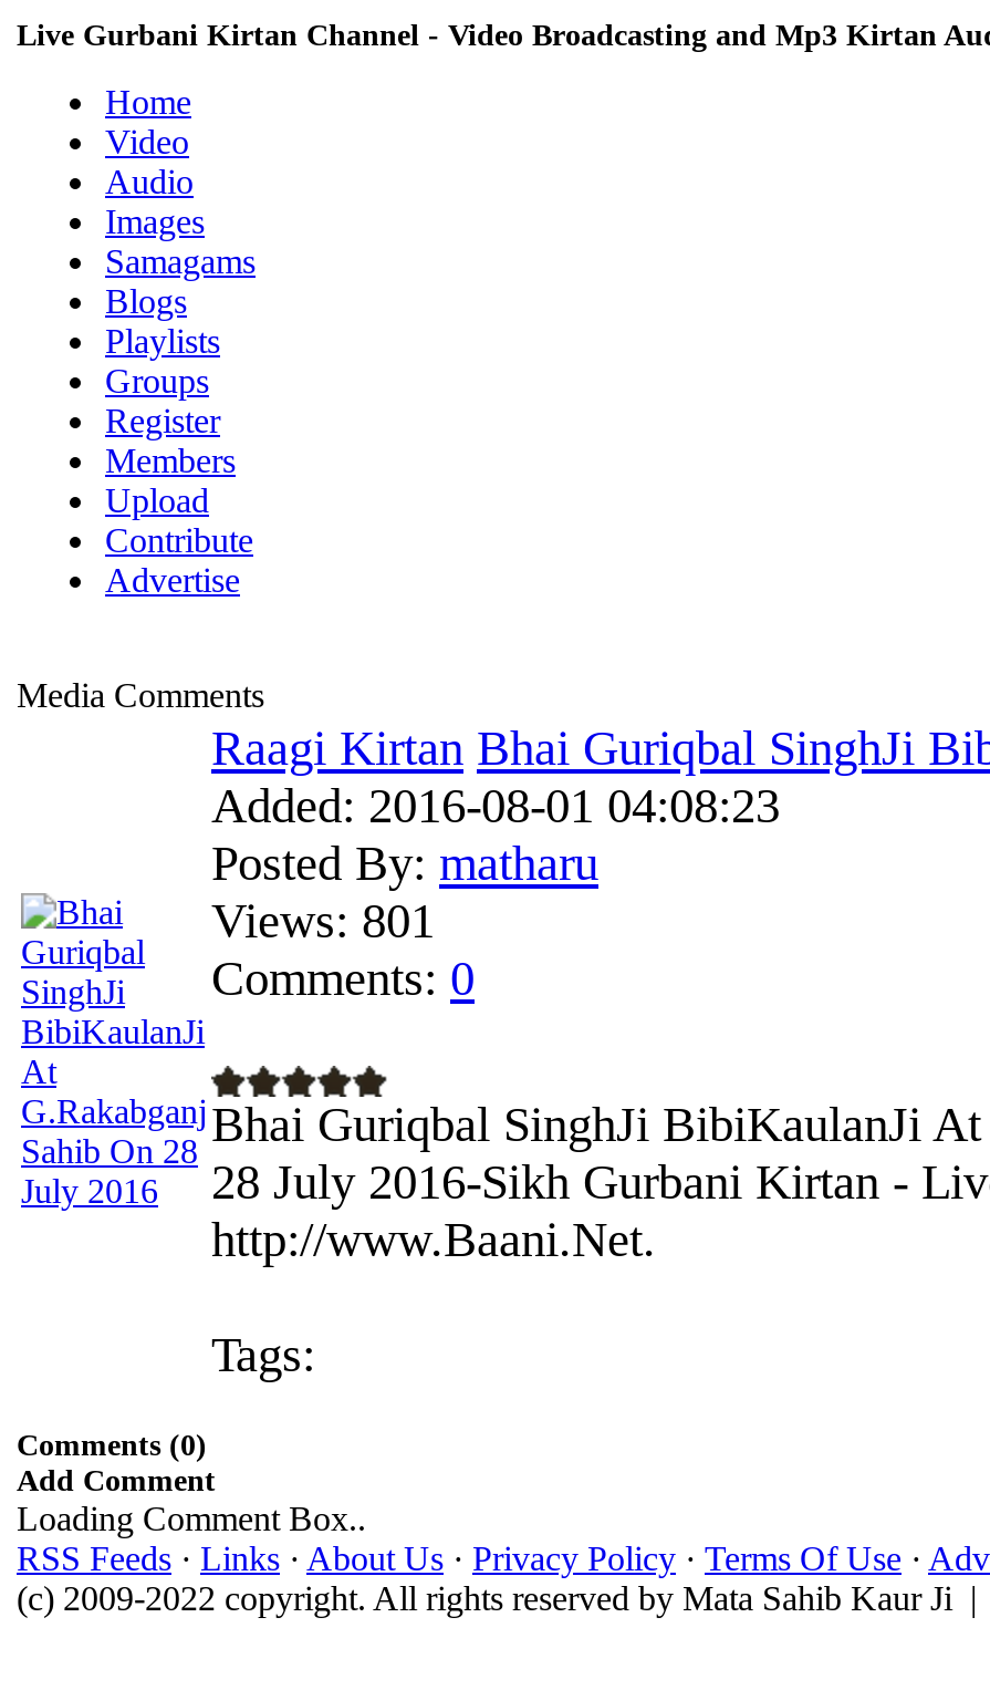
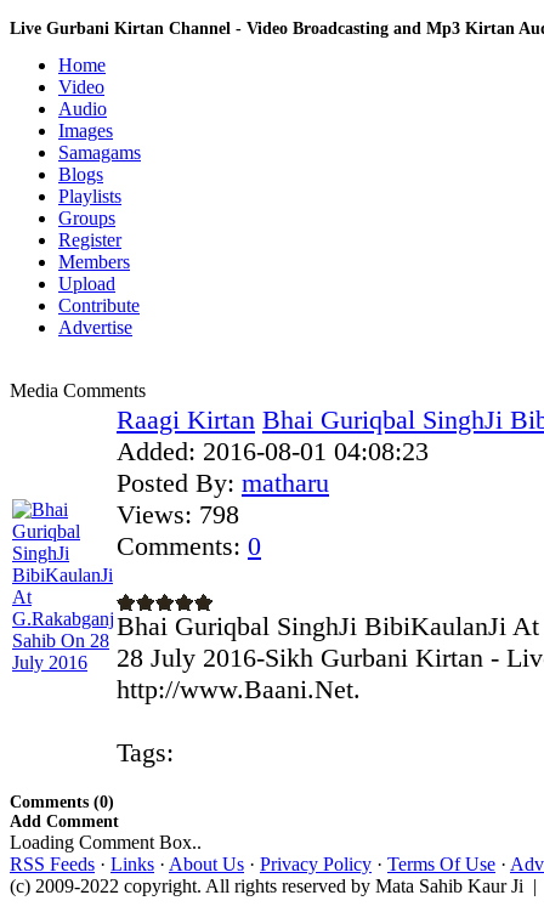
[211,893,435,948] Views: 801 -> [117,499,239,529] Views: 798

